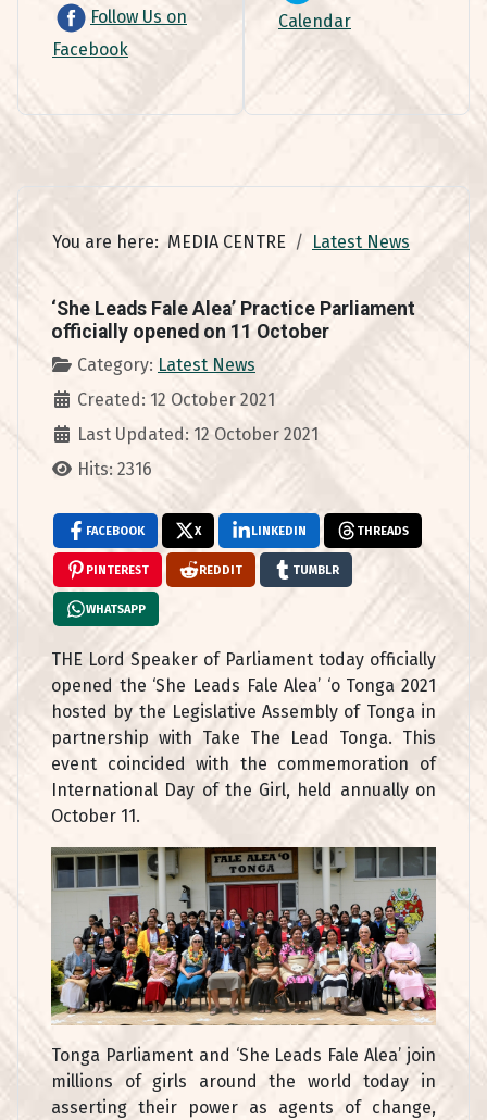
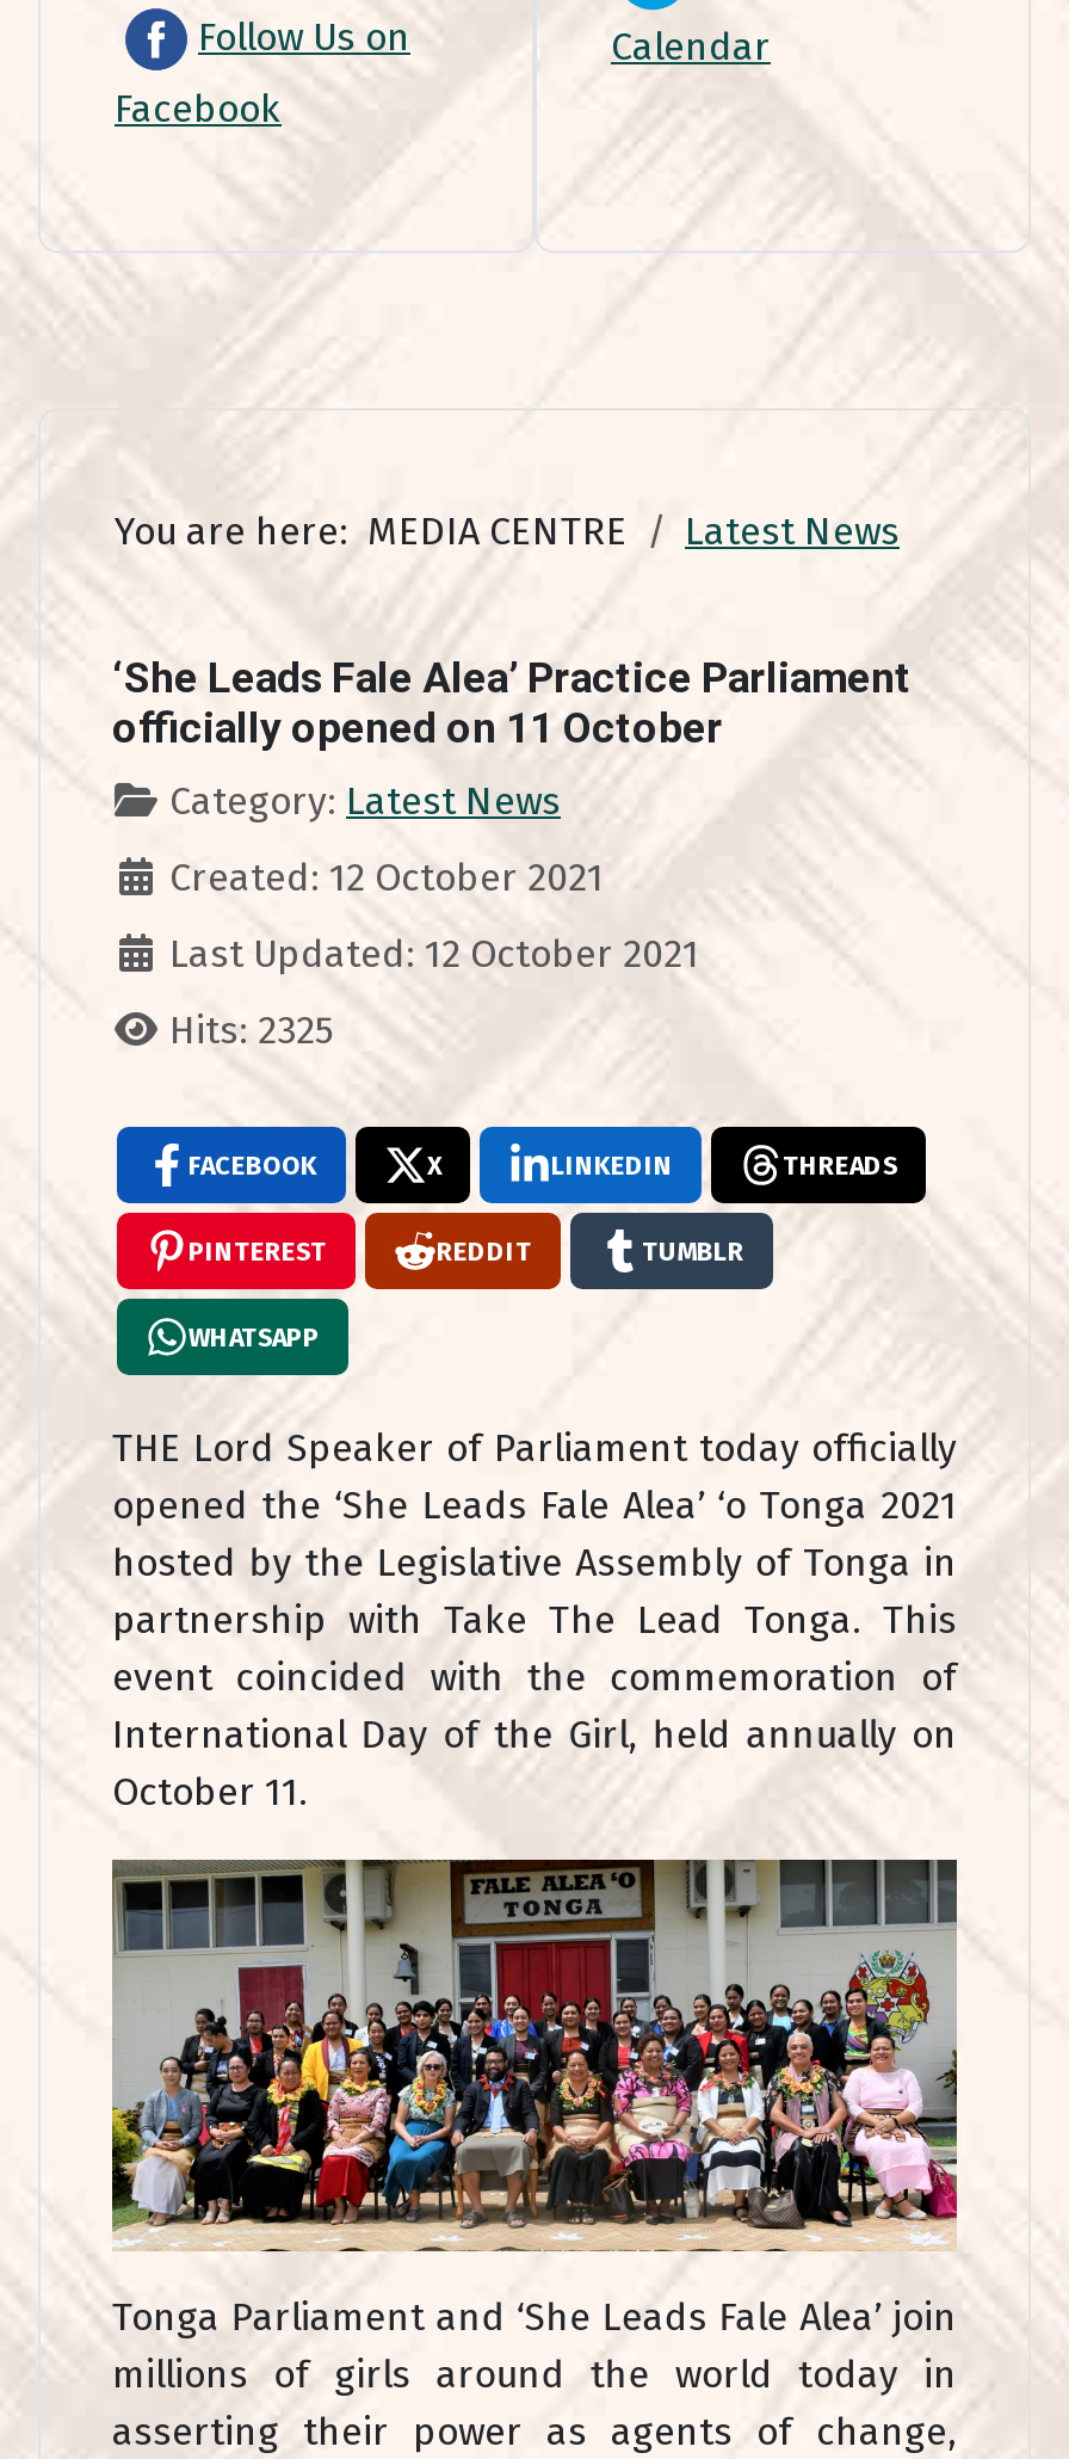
[77,459,152,480] Hits: 2316 -> [169,1008,334,1054] Hits: 2325

